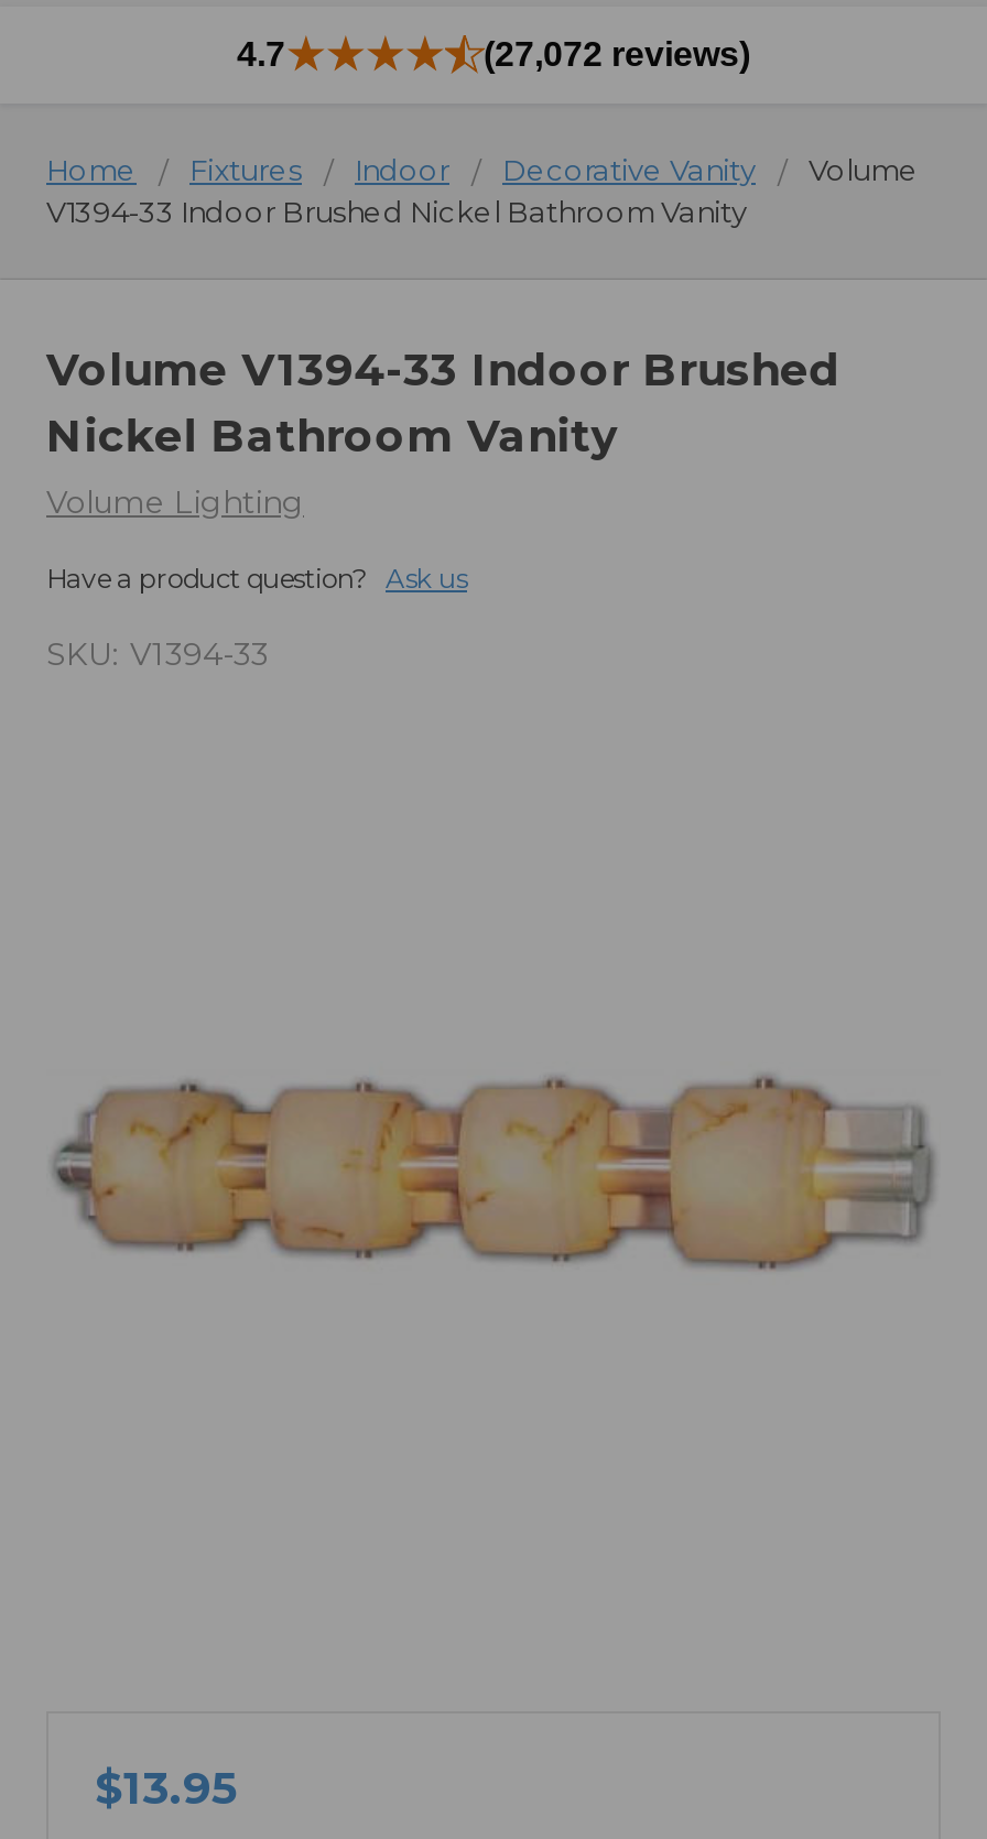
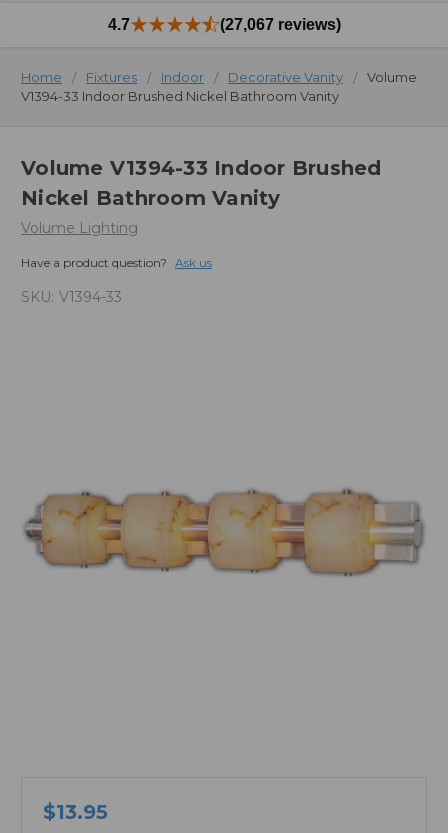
[484,36,750,74] (27,072 reviews) -> [219,16,340,33] (27,067 reviews)

